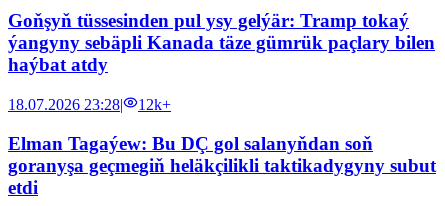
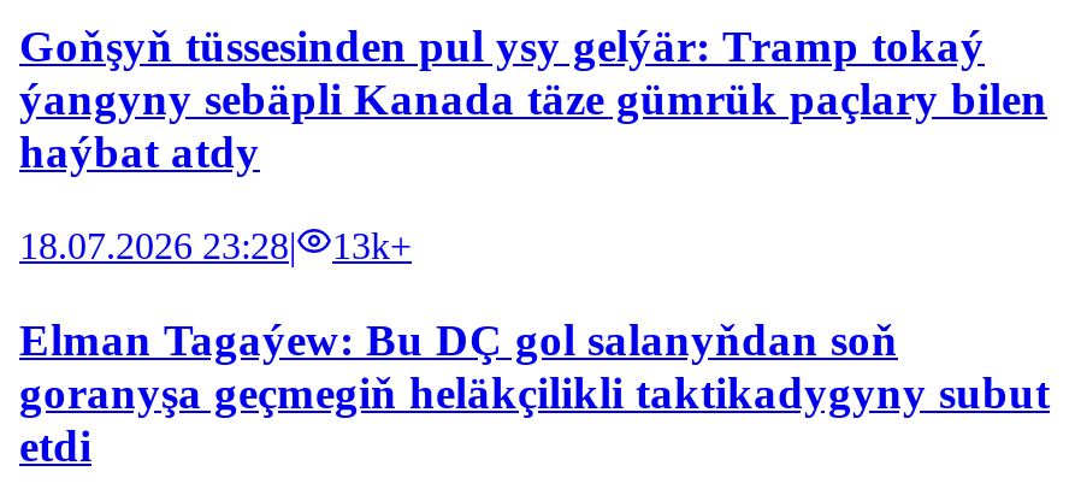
[138,96,171,113] 12k+ -> [332,226,412,267] 13k+

